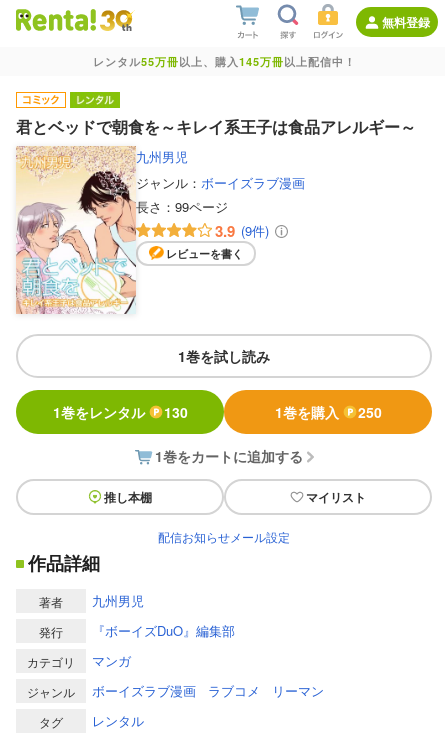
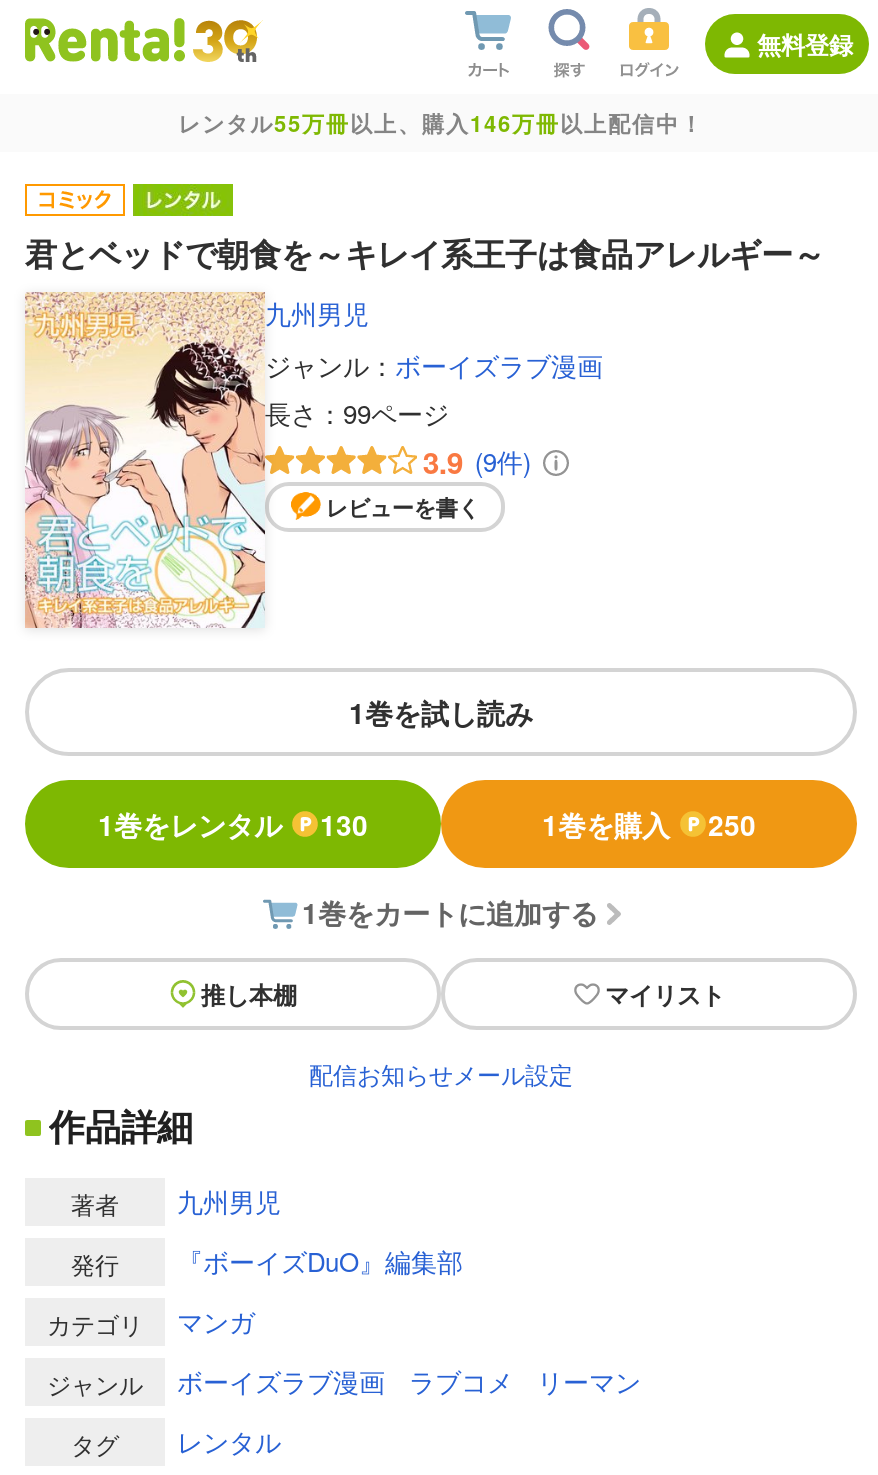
[92,54,355,69] レンタル55万冊以上、購入145万冊以上配信中！ -> [178,108,704,138] レンタル55万冊以上、購入146万冊以上配信中！

